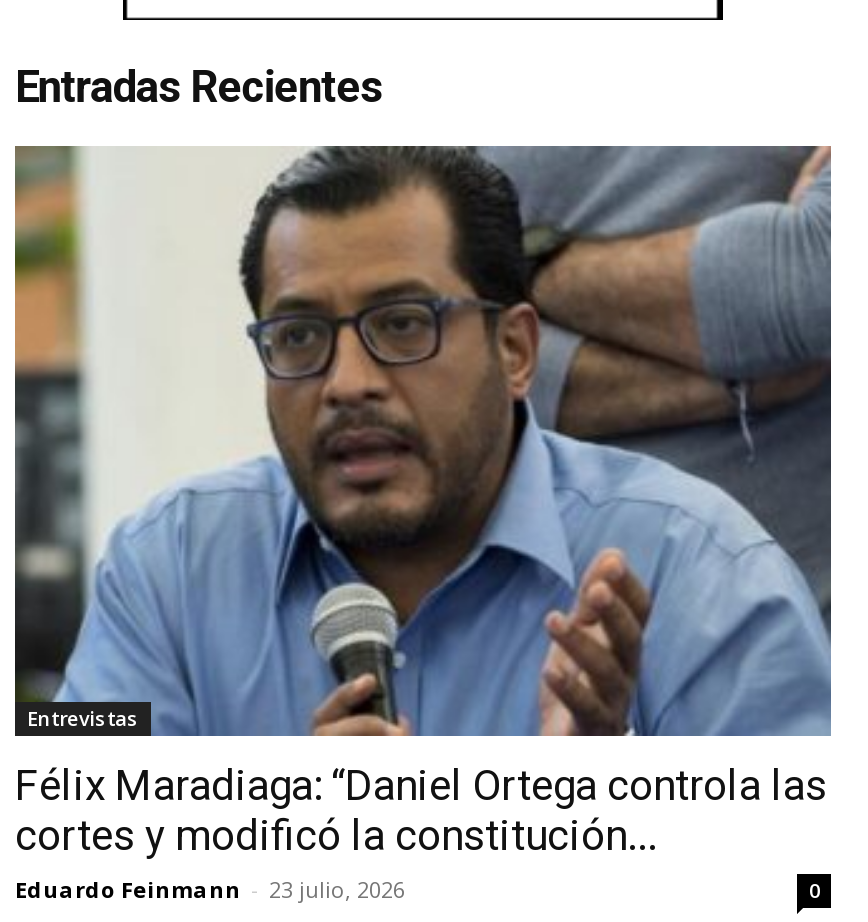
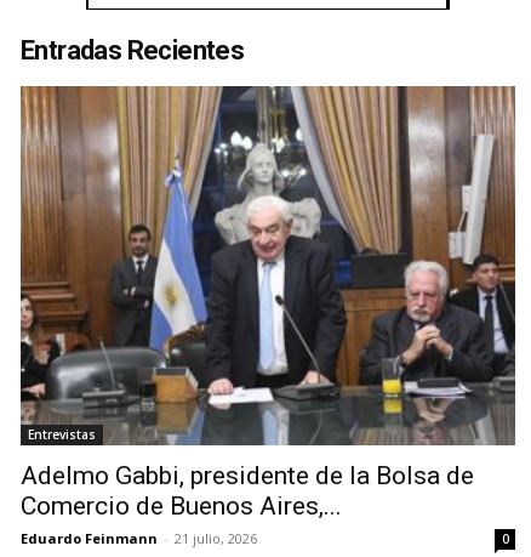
[13,144,831,905] [image] | Félix Maradiaga: “Daniel Ortega controla las | cortes y modificó la constitución... | Eduardo Feinmann - 23 julio, 2026 -> [19,85,516,547] [image] | Adelmo Gabbi, presidente de la Bolsa de | Comercio de Buenos Aires,... | Eduardo Feinmann - 21 julio, 2026

